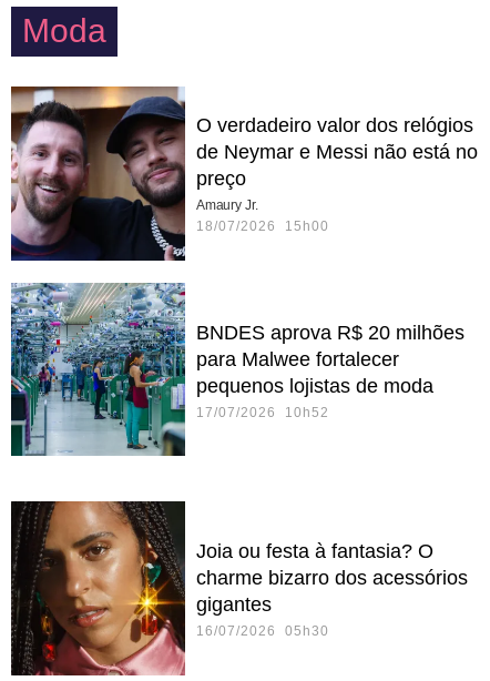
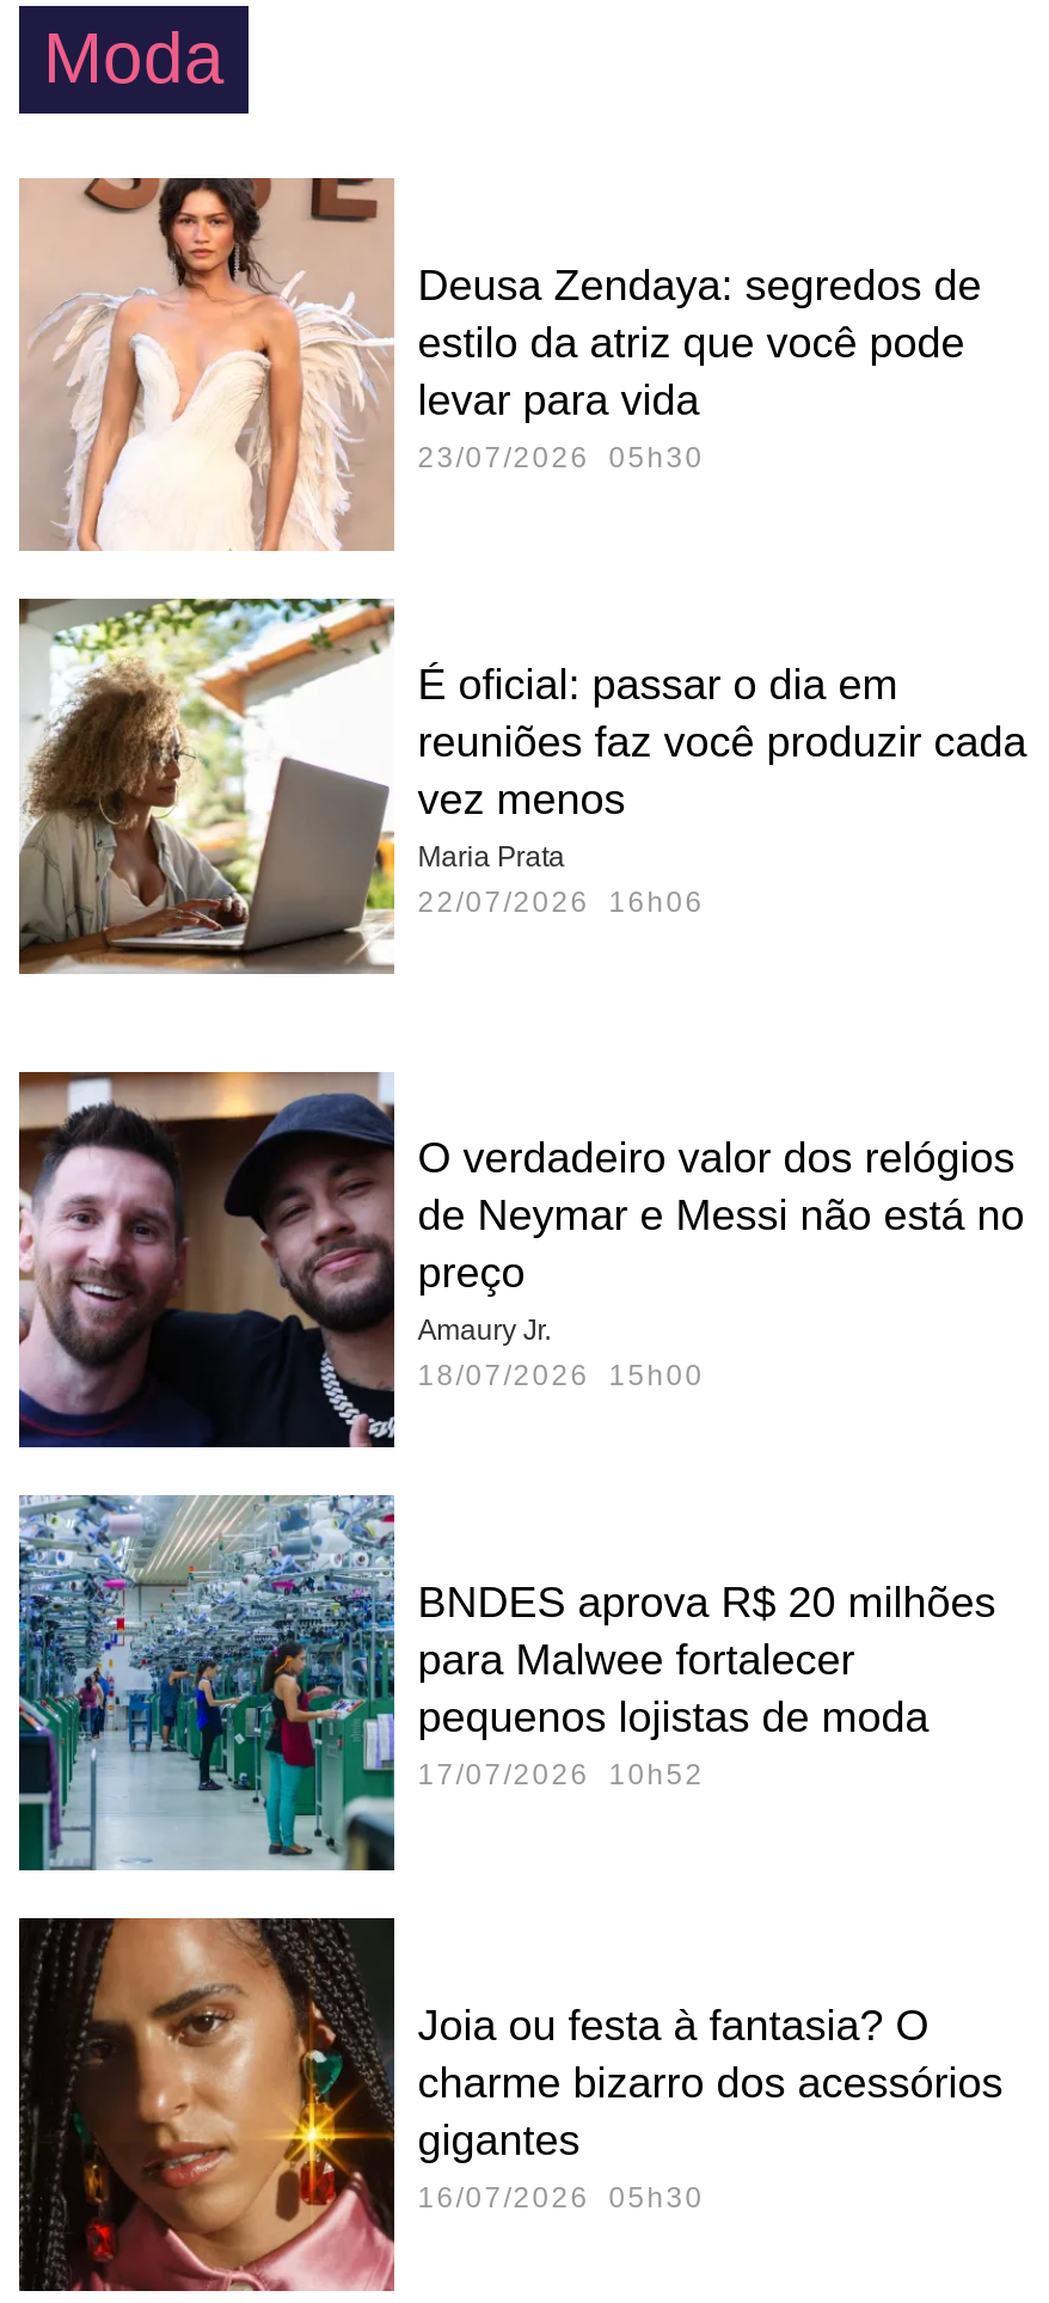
none -> [17,598,1027,978] [image] | É oficial: passar o dia em | reuniões faz você produzir cada | vez menos | Maria Prata | 22/07/2026 16h06
none -> [19,177,982,552] [image] | Deusa Zendaya: segredos de | estilo da atriz que você pode | levar para vida | 23/07/2026 05h30
moved [9,85,478,420] -> [14,1068,1025,1791]: [image] | O verdadeiro valor dos relógios | de Neymar e Messi não está no | ... | pequenos lojistas de moda | 17/07/2026 10h52

